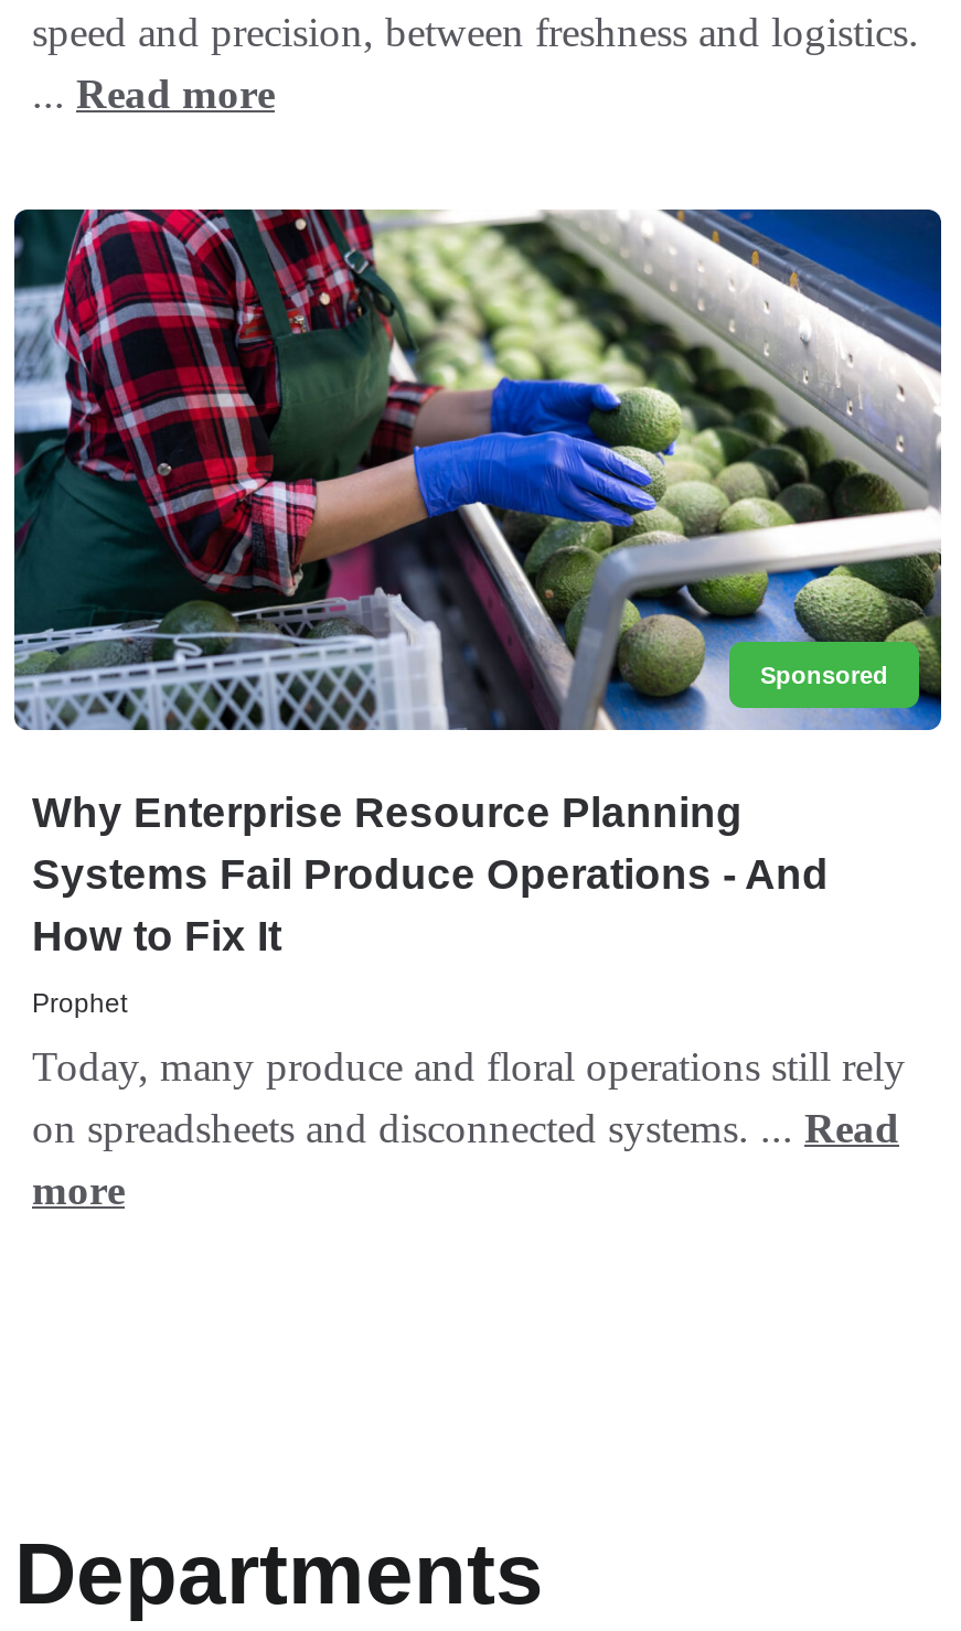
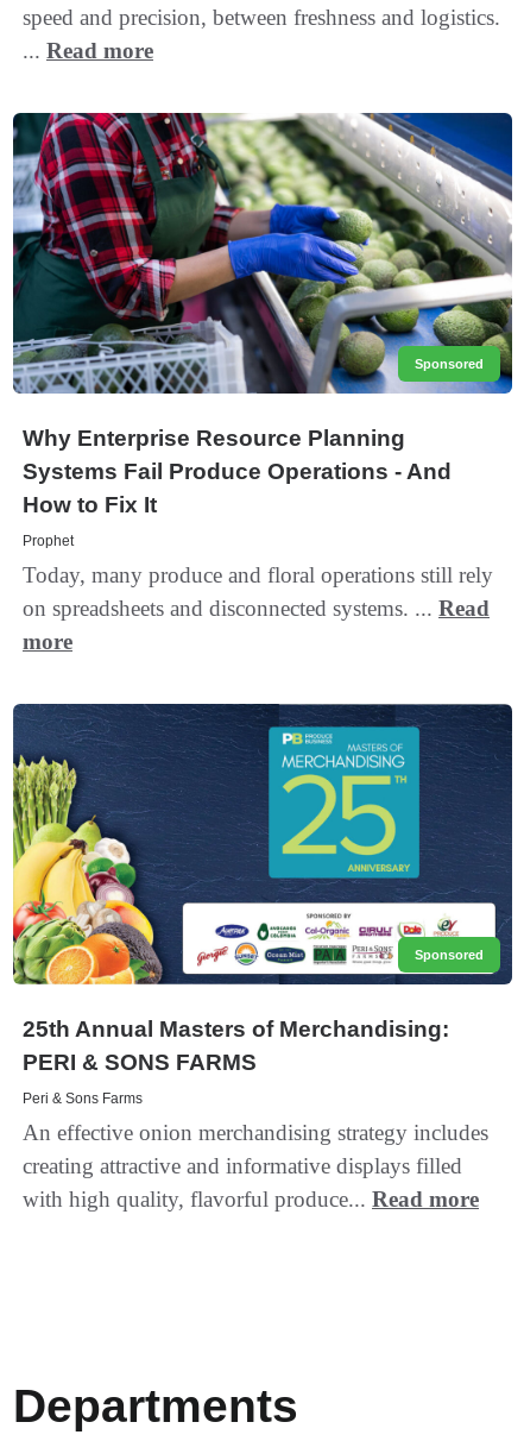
none -> [12,703,513,1212] [image] | Sponsored | 25th Annual Masters of Merchandising: | PERI & SONS FARMS | Peri & Sons Farms | An effective onion merchandising strategy includes | creating attractive and informative displays filled | with high quality, flavorful produce... Read more

